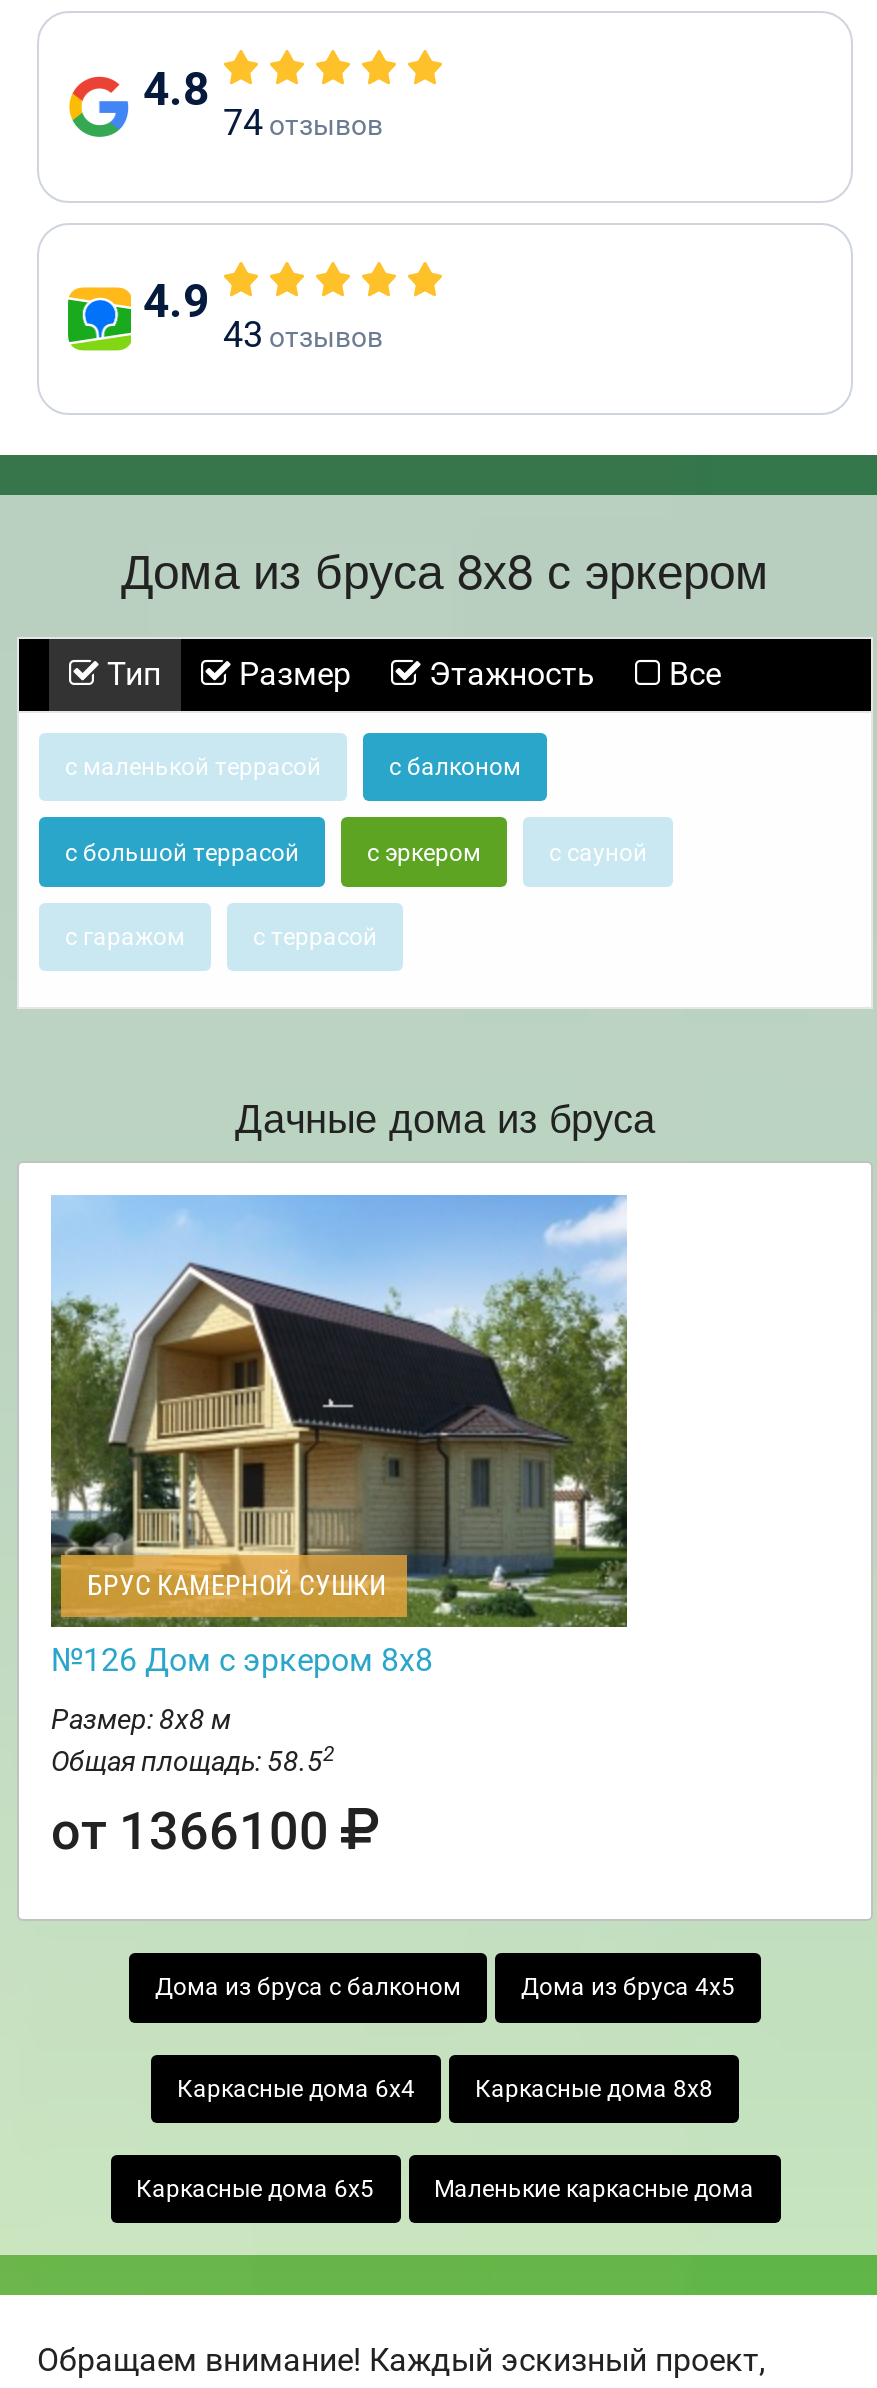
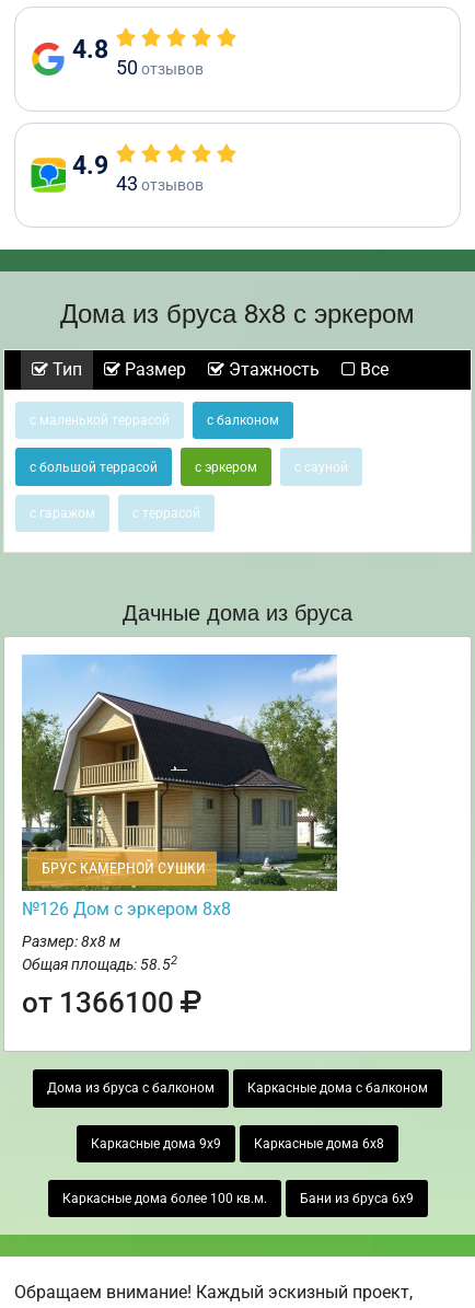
[223,101,383,143] 74отзывов -> [116,56,204,79] 50отзывов
[521,1974,735,2002] Дома из бруса 4х5 -> [247,1081,428,1096] Каркасные дома с балконом
[177,2074,713,2102] Каркасные дома 6х4 | Каркасные дома 8х8 -> [91,1136,384,1151] Каркасные дома 9х9 | Каркасные дома 6х8
[136,2175,754,2203] Каркасные дома 6х5 | Маленькие каркасные дома -> [62,1191,413,1206] Каркасные дома более 100 кв.м. | Бани из бруса 6х9

